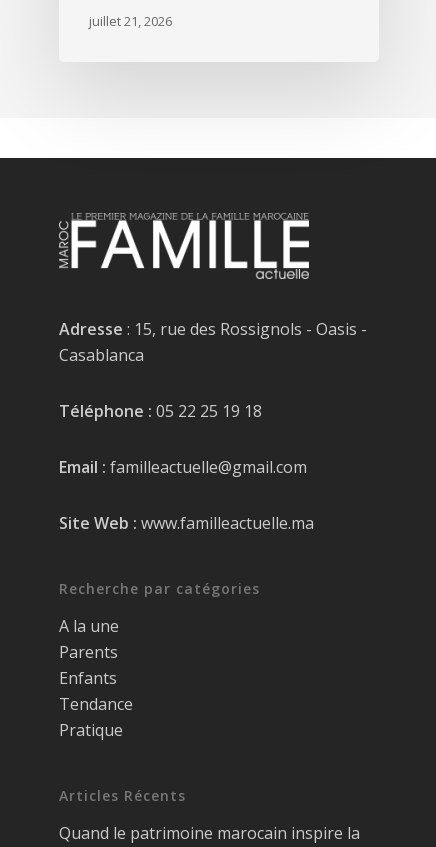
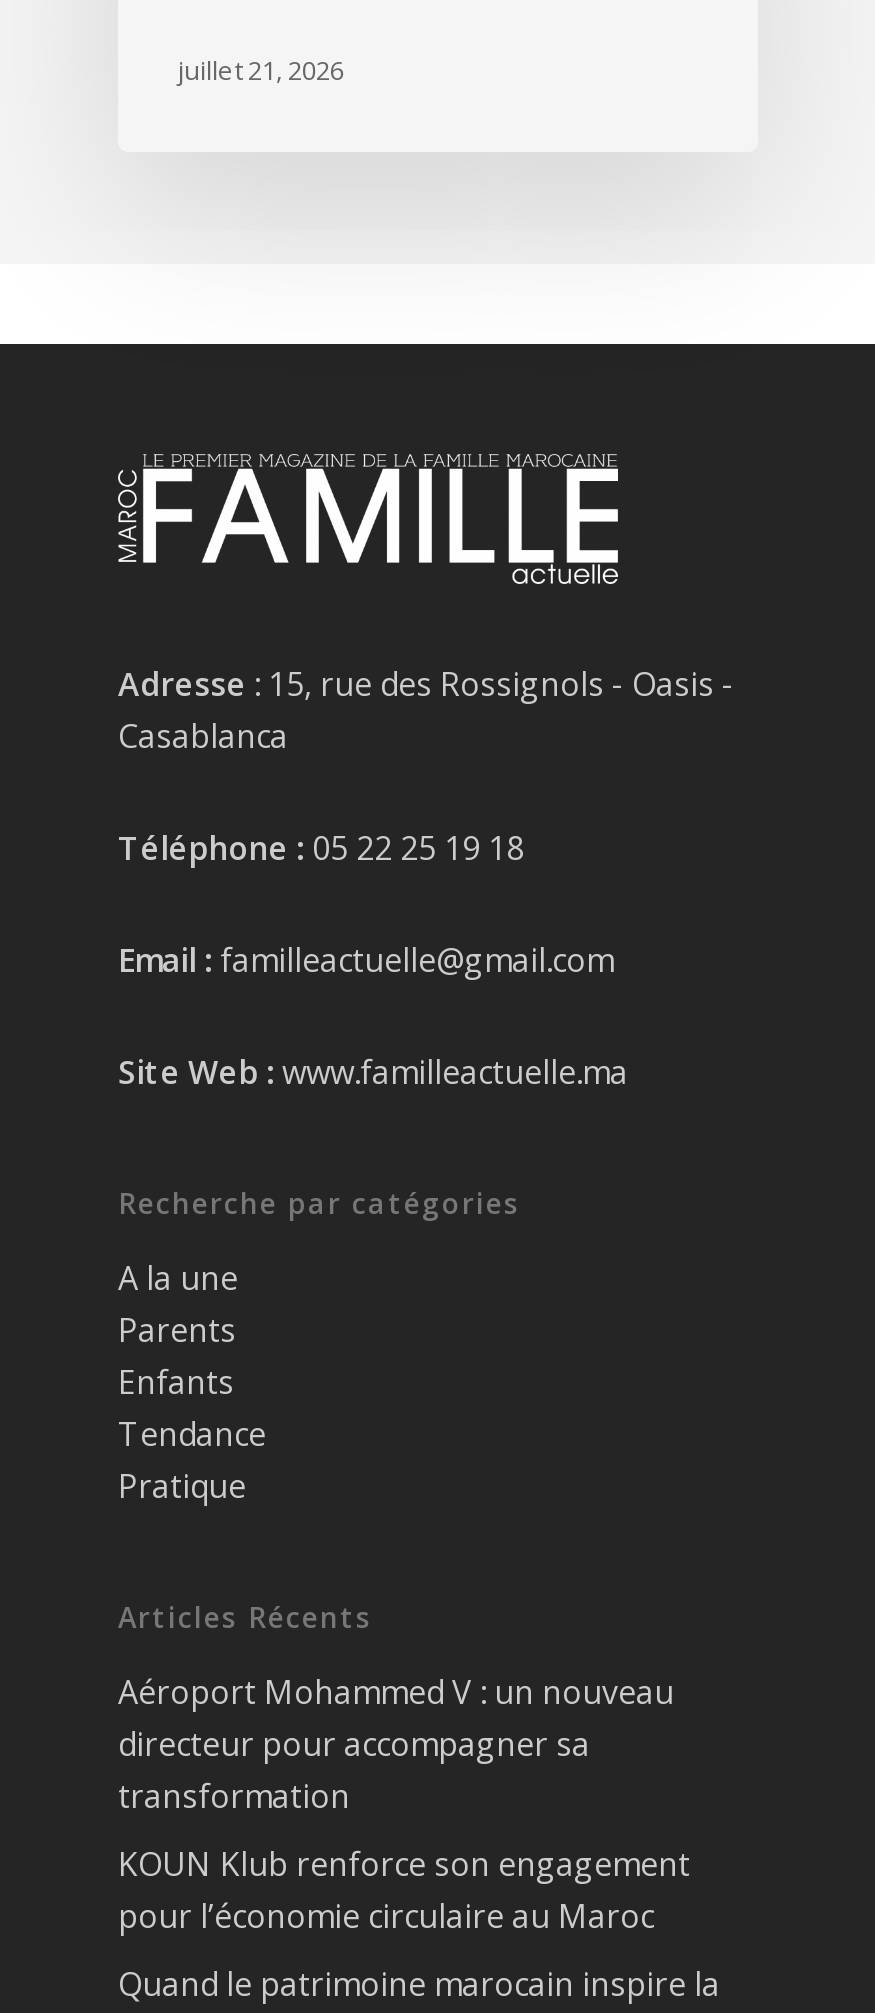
none -> [118,1670,690,1938] Aéroport Mohammed V : un nouveau | directeur pour accompagner sa | transformation | KOUN Klub renforce son engagement | pour l’économie circulaire au Maroc

